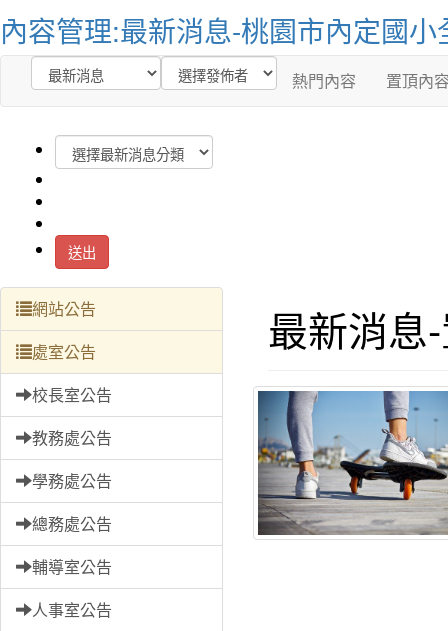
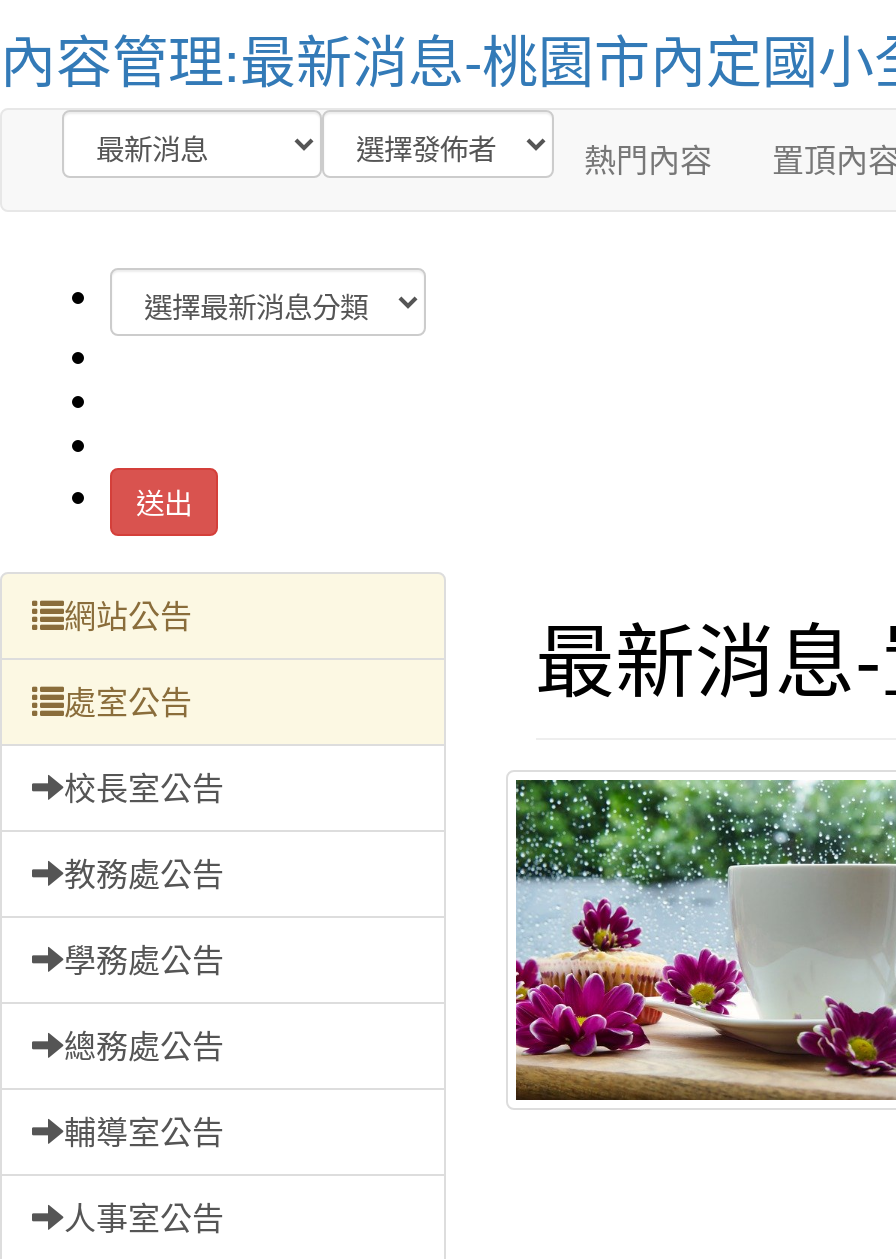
[257,390,445,551] [image] -> [514,778,890,1102] [image]

